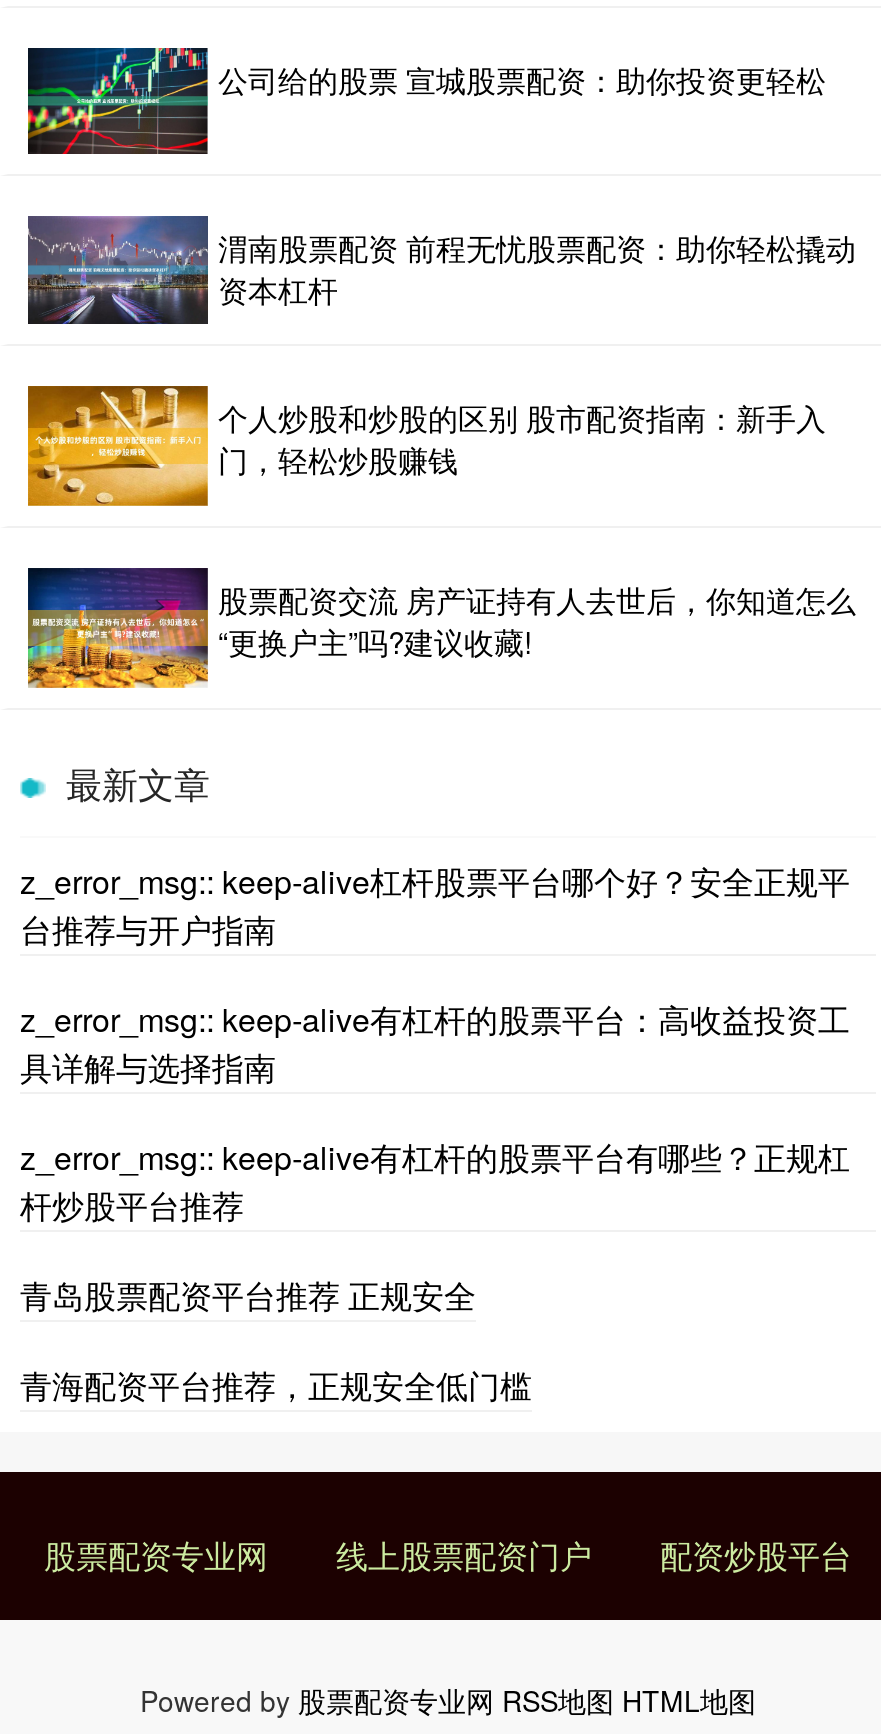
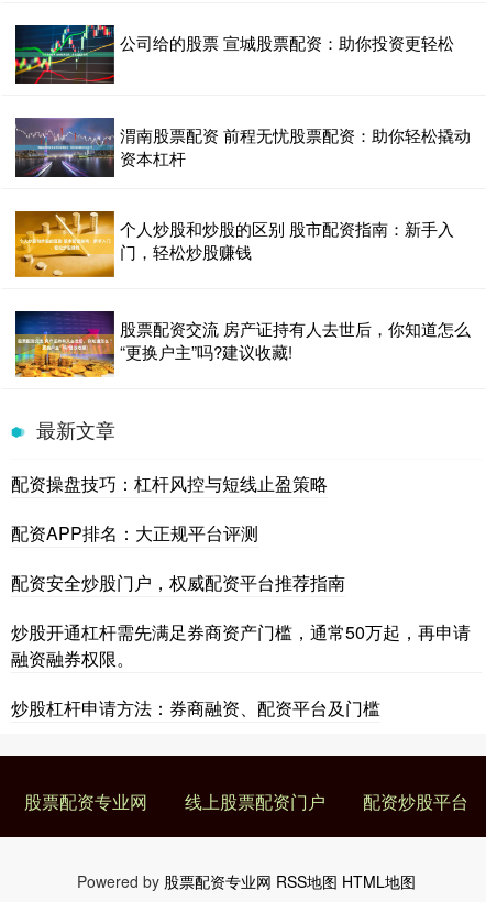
[20,858,850,952] z_error_msg:: keep-alive杠杆股票平台哪个好？安全正规平 | 台推荐与开户指南 -> [11,471,328,496] 配资操盘技巧：杠杆风控与短线止盈策略
[20,996,850,1090] z_error_msg:: keep-alive有杠杆的股票平台：高收益投资工 | 具详解与选择指南 -> [11,520,258,546] 配资APP排名：大正规平台评测
[20,1134,850,1228] z_error_msg:: keep-alive有杠杆的股票平台有哪些？正规杠 | 杆炒股平台推荐 -> [11,570,345,595] 配资安全炒股门户，权威配资平台推荐指南
[20,1272,476,1318] 青岛股票配资平台推荐 正规安全 -> [11,619,471,671] 炒股开通杠杆需先满足券商资产门槛，通常50万起，再申请 | 融资融券权限。
[20,1362,532,1408] 青海配资平台推荐，正规安全低门槛 -> [11,695,380,721] 炒股杠杆申请方法：券商融资、配资平台及门槛

